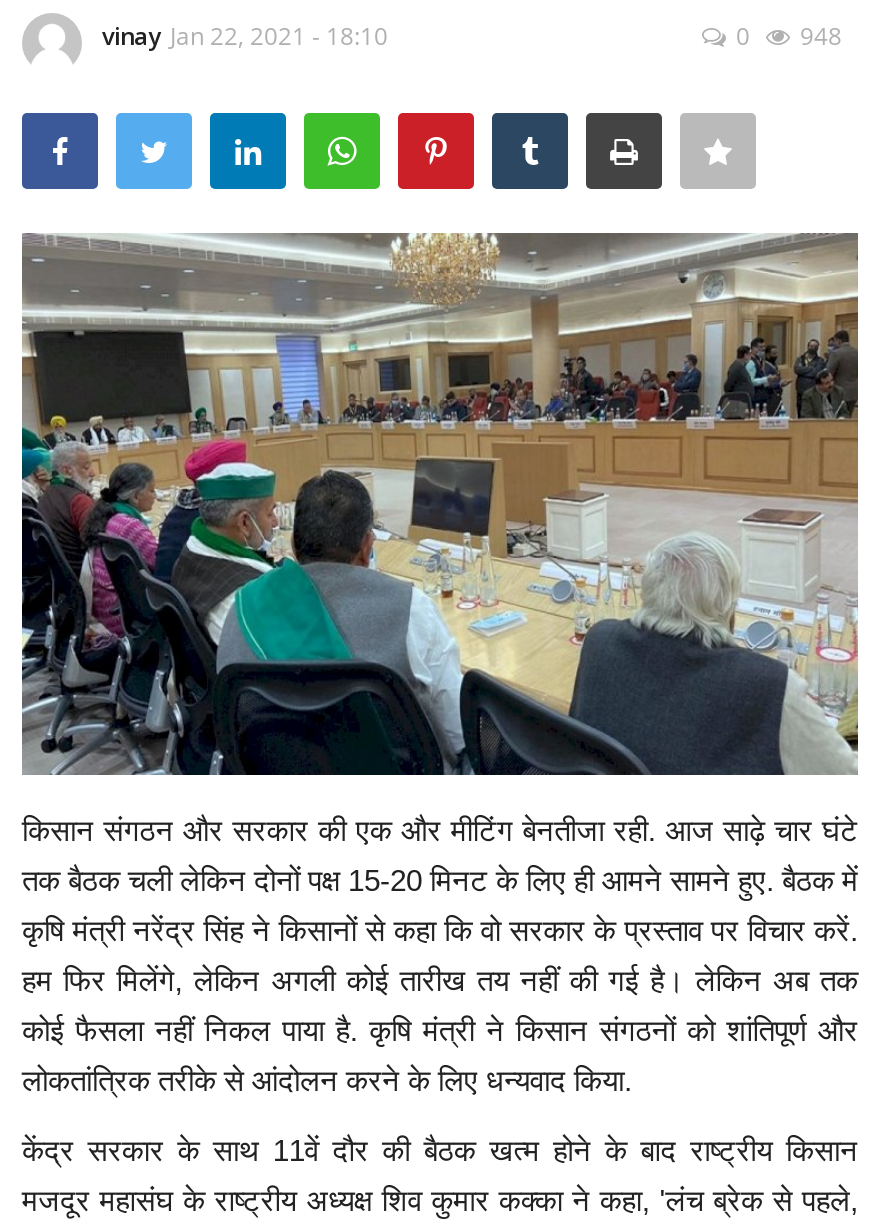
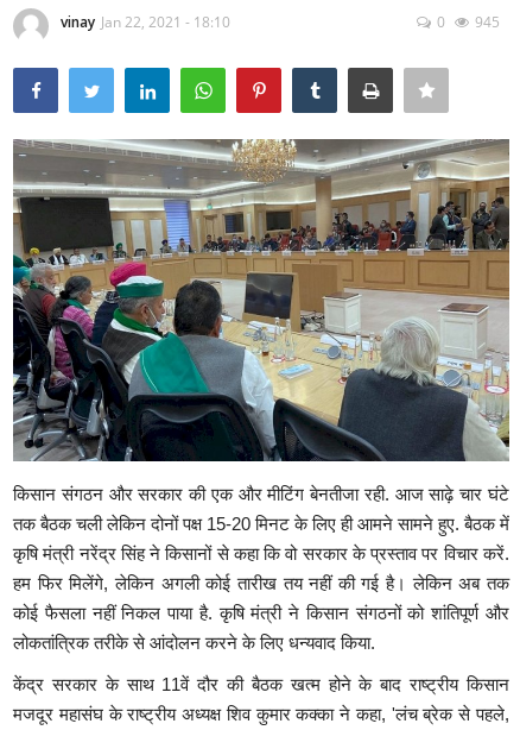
[736,19,842,53] 0 948 -> [437,12,500,32] 0 945

